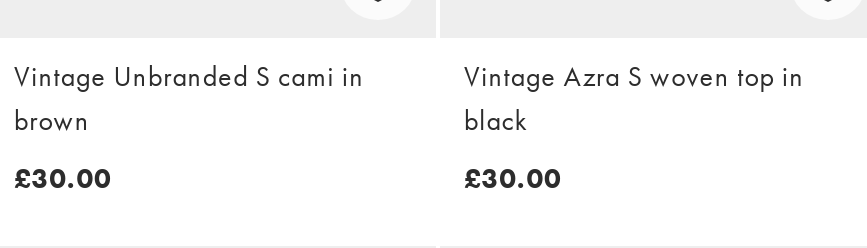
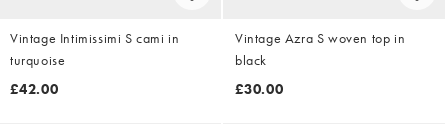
[14,58,364,138] Vintage Unbranded S cami in | brown -> [10,29,179,69] Vintage Intimissimi S cami in | turquoise
[14,160,112,196] £30.00 -> [10,80,59,98] £42.00

